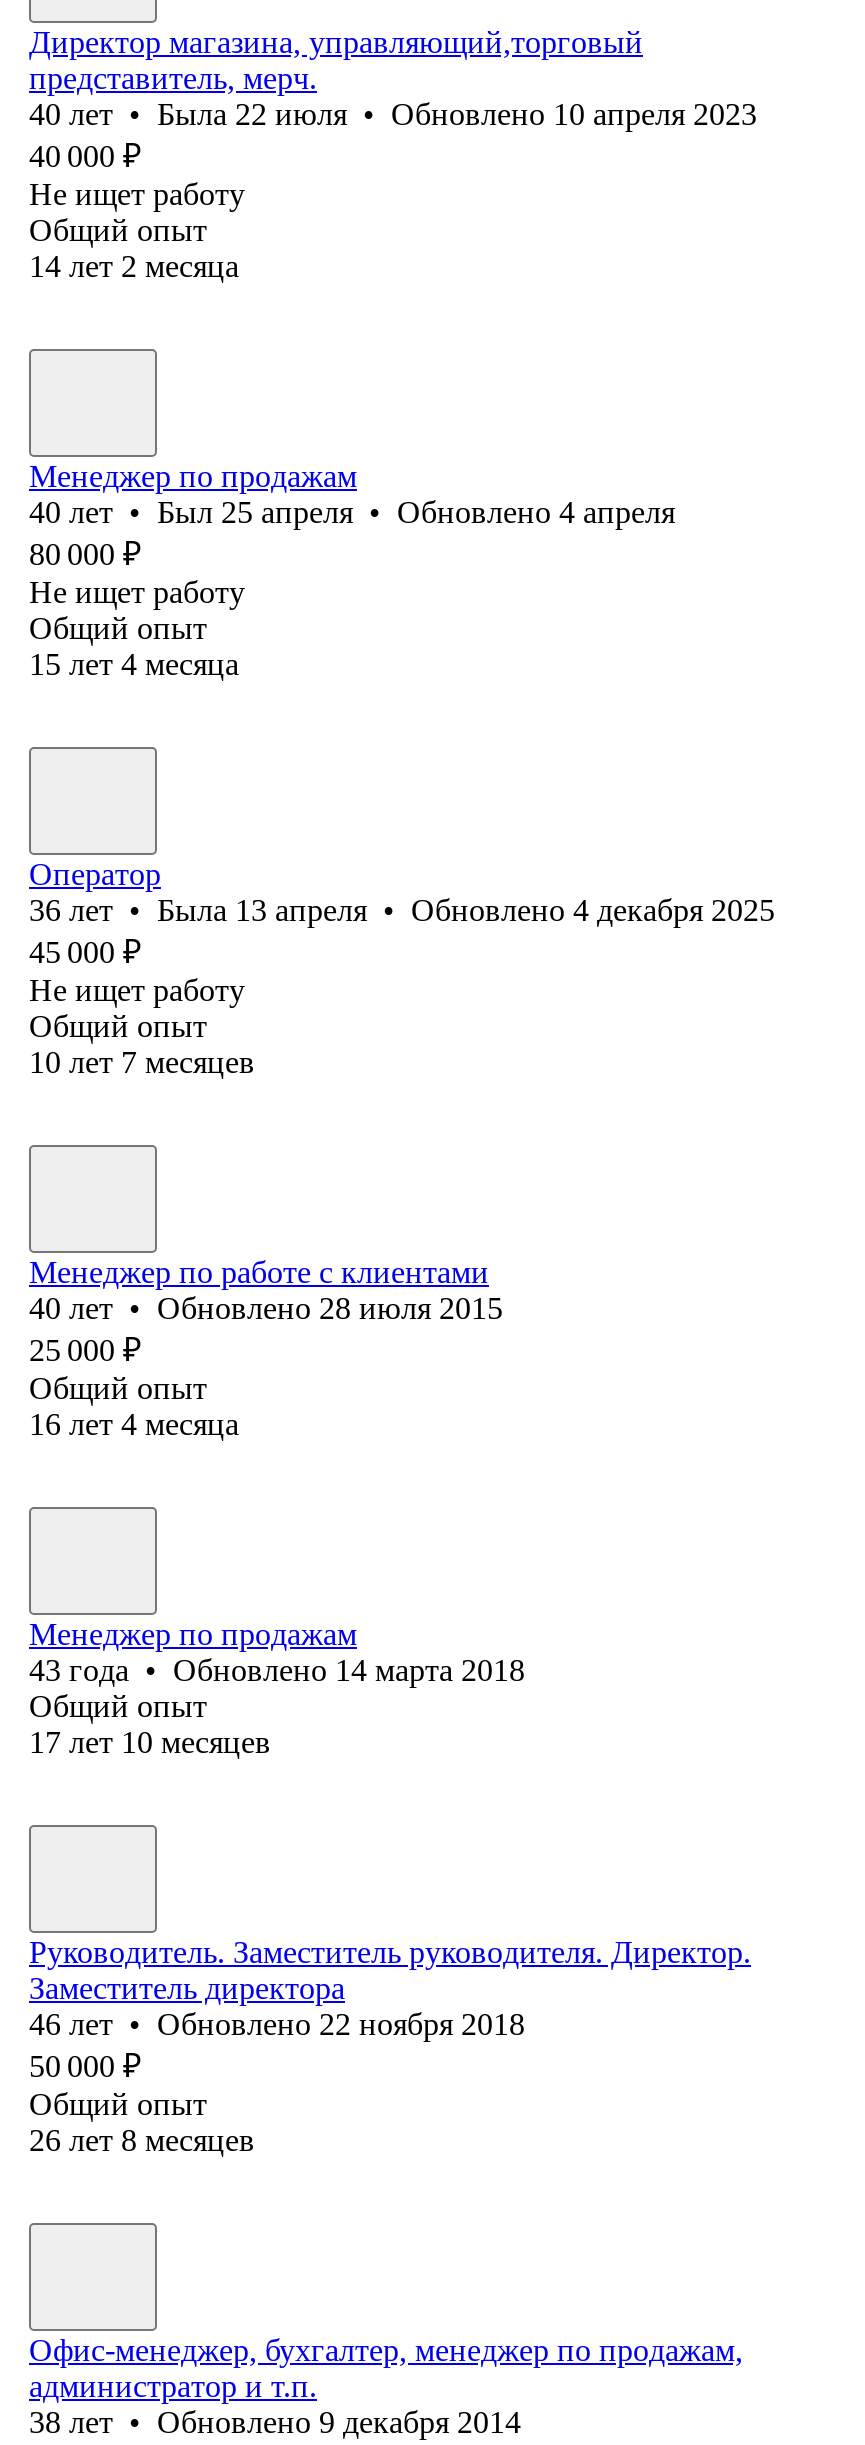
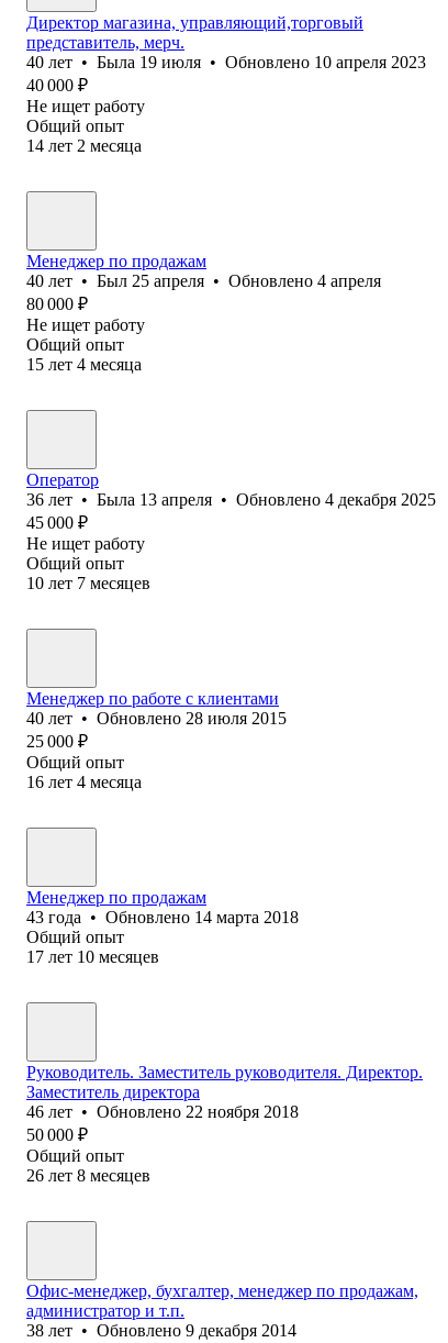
[29,97,757,131] 40 лет • Была 22 июля • Обновлено 10 апреля 2023 -> [26,53,426,71] 40 лет • Была 19 июля • Обновлено 10 апреля 2023

